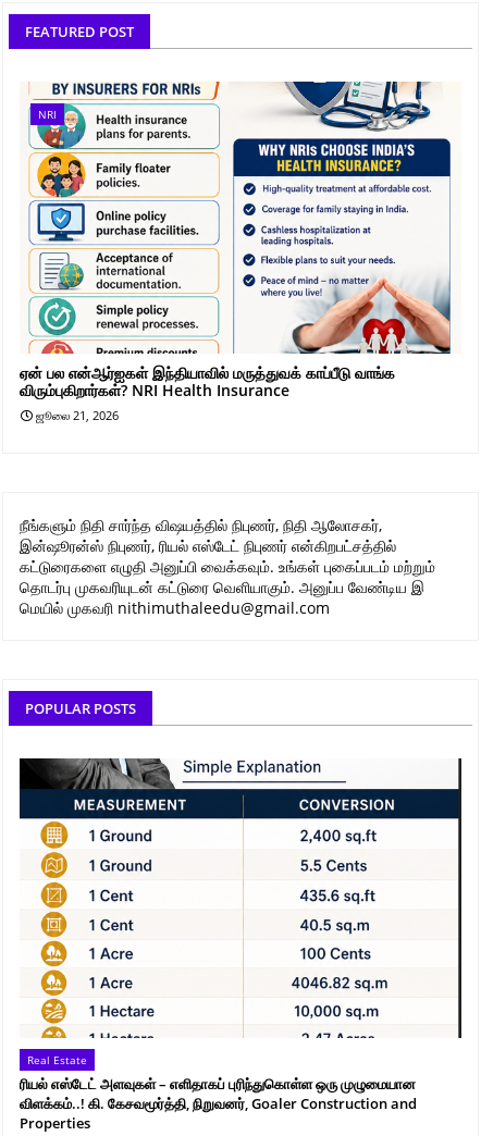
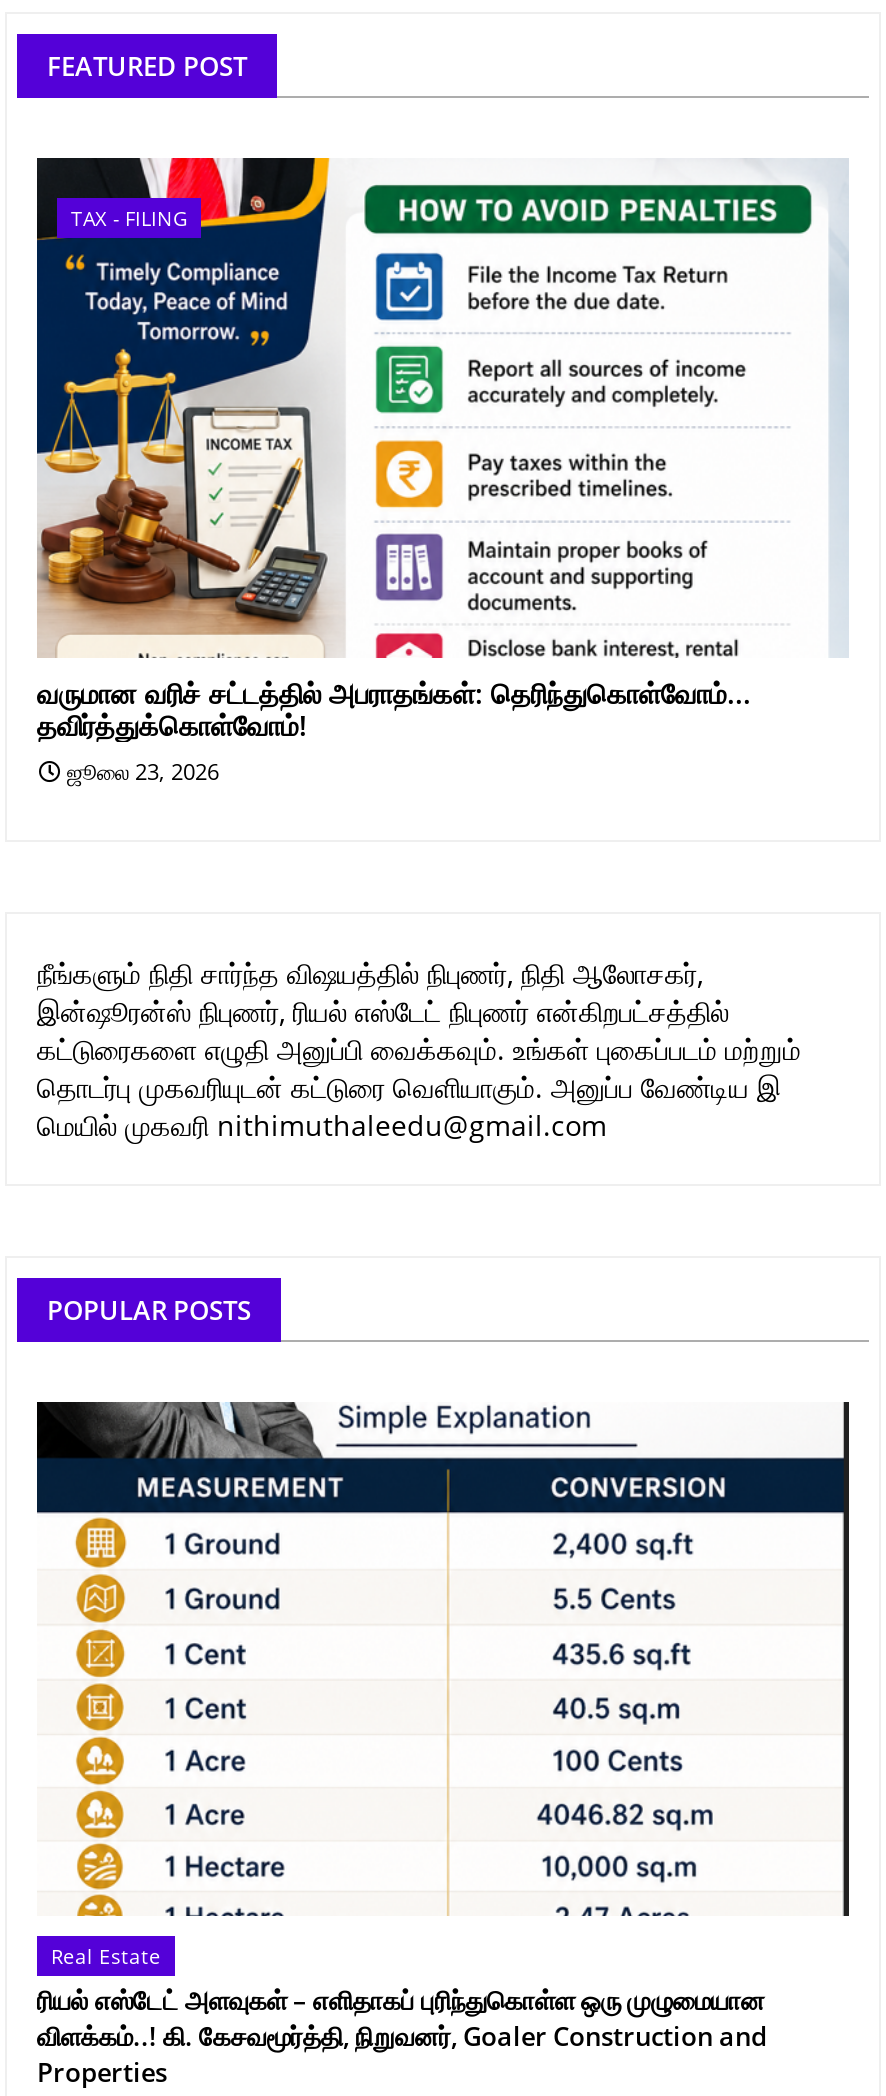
[20,81,460,355] [image] | NRI -> [35,156,849,658] [image] | TAX - FILING
[20,362,395,423] ஏன் பல என்ஆர்ஐகள் இந்தியாவில் மருத்துவக் காப்பீடு வாங்க | விரும்புகிறார்கள்? NRI Health Insurance | ஜூலை 21, 2026 -> [37,673,751,785] வருமான வரிச் சட்டத்தில் அபராதங்கள்: தெரிந்துகொள்வோம்... | தவிர்த்துக்கொள்வோம்! | ஜூலை 23, 2026

